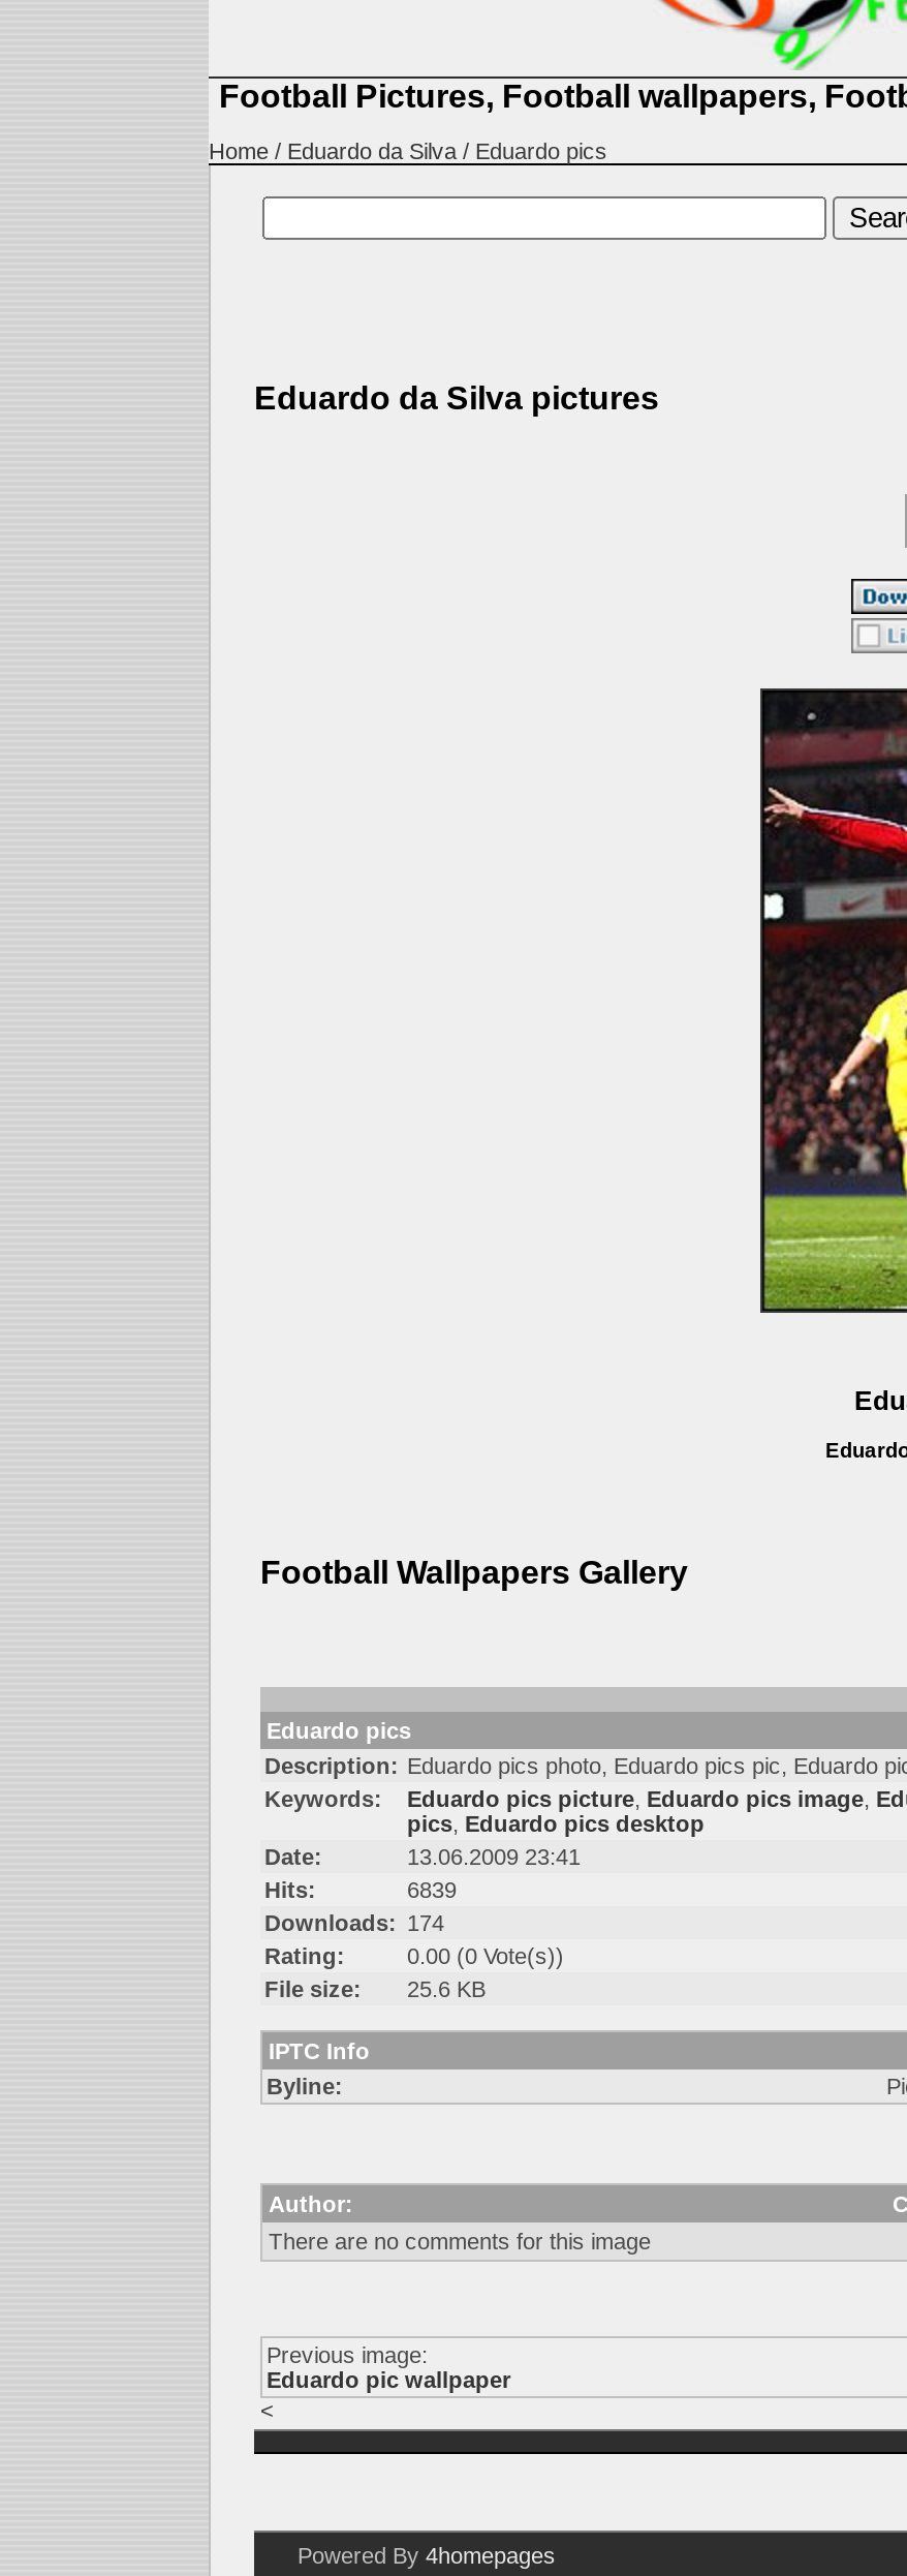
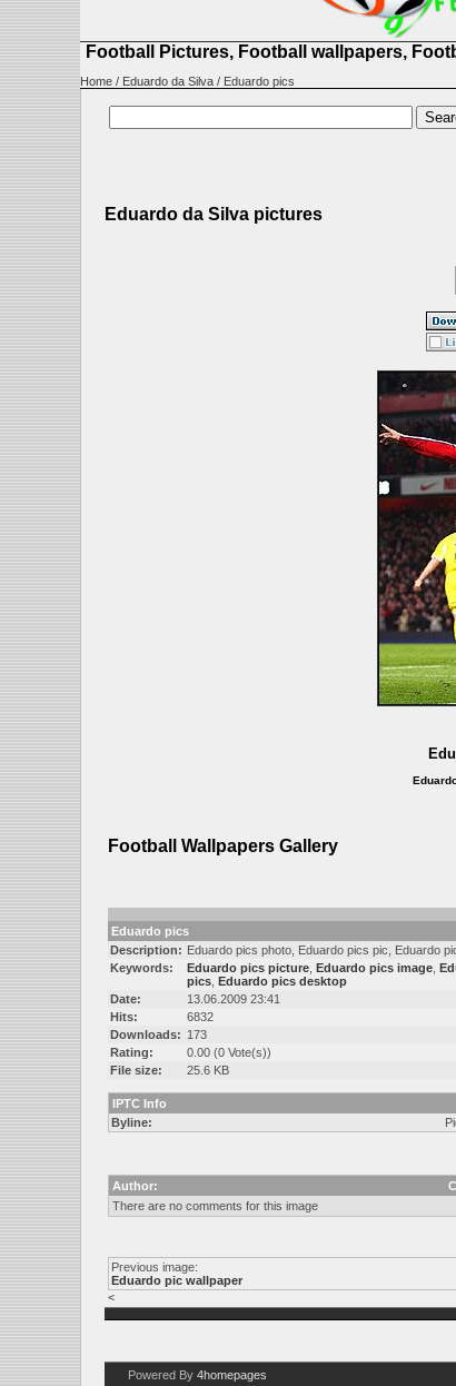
[407,1878,457,1903] 6839 -> [187,1010,214,1024] 6832
[264,1911,444,1936] Downloads: 174 -> [110,1028,207,1042] Downloads: 173

